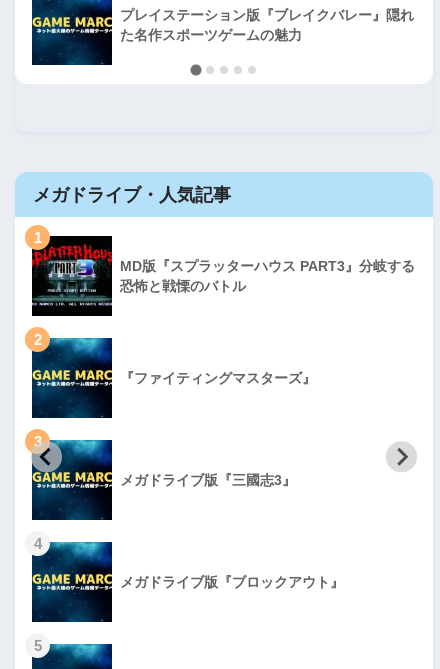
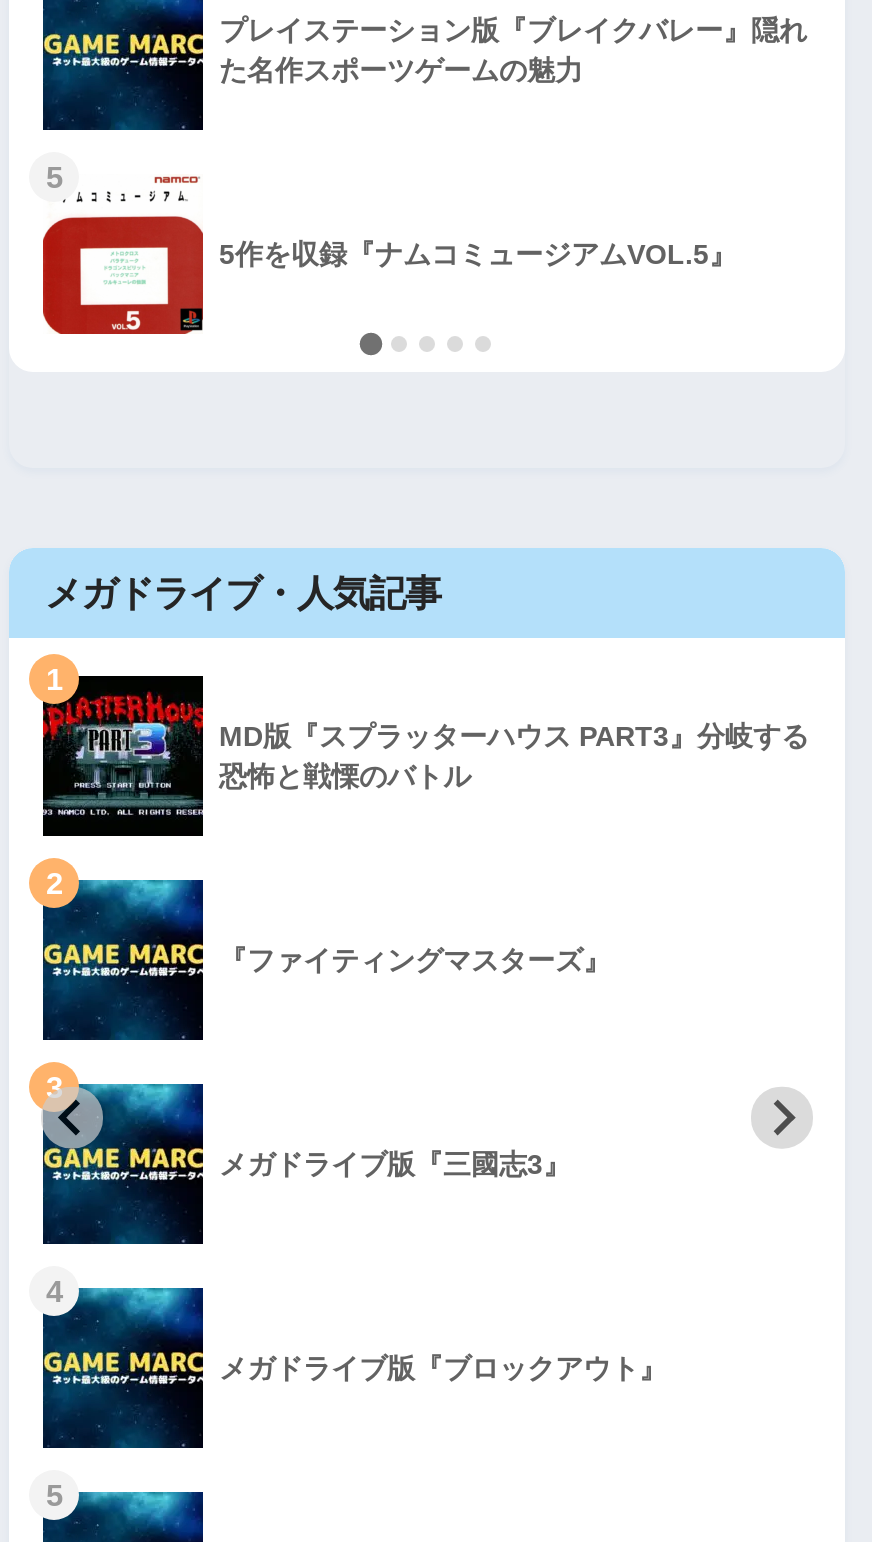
none -> [41,161,737,336] [image] | 5 | 5作を収録『ナムコミュージアムVOL.5』

